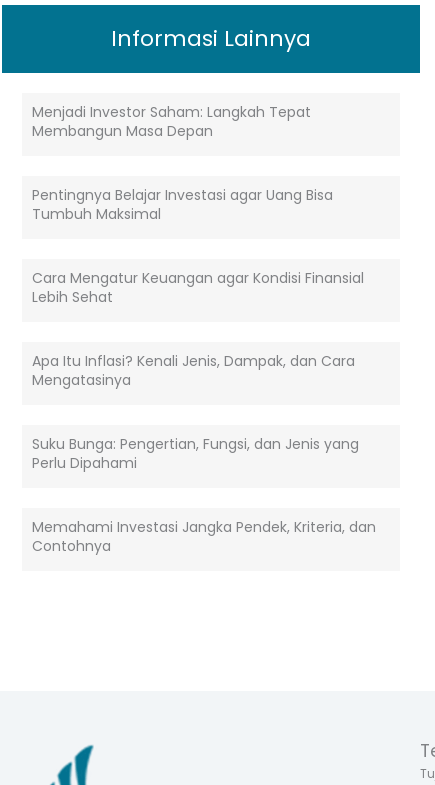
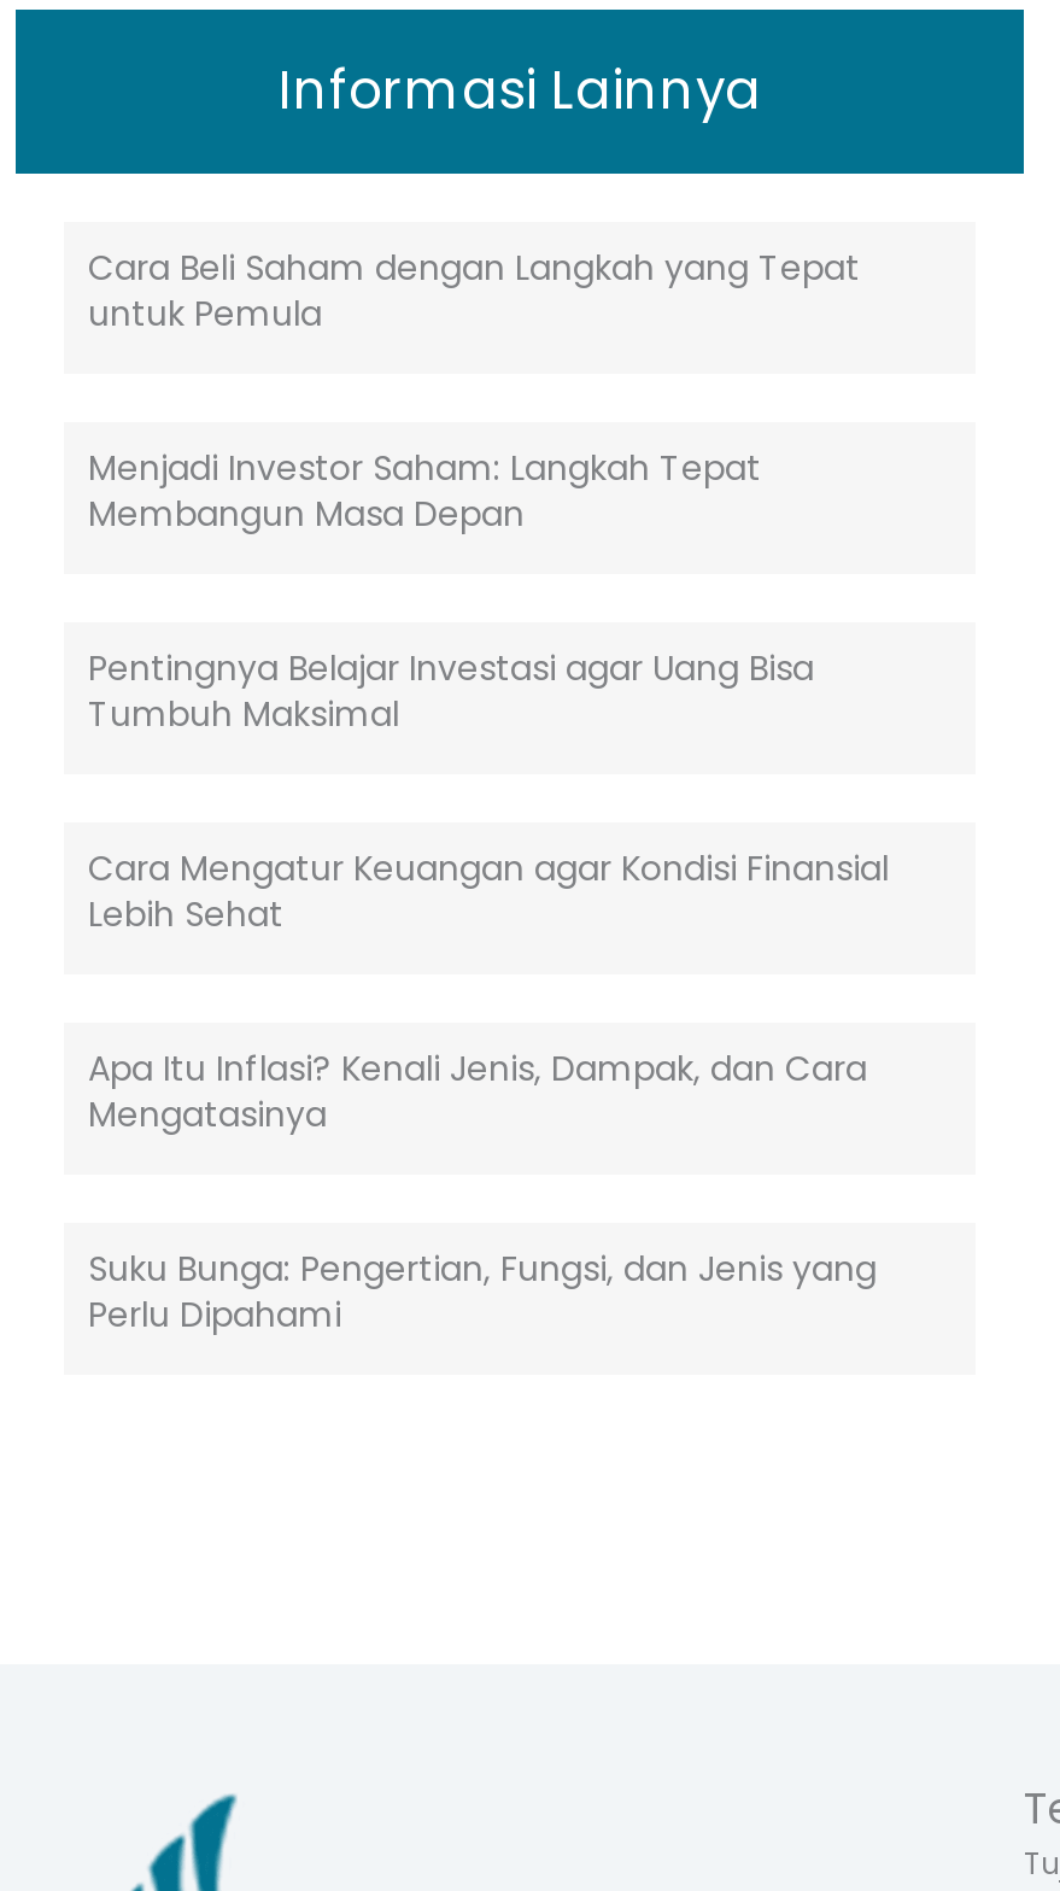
none -> [88,242,860,336] Cara Beli Saham dengan Langkah yang Tepat | untuk Pemula
moved [32,101,364,472] -> [88,443,889,1337]: Menjadi Investor Saham: Langkah Tepat | Membangun Masa Depan | Pentingnya Belajar Investasi agar Uang Bisa | ... | Suku Bunga: Pengertian, Fungsi, dan Jenis yang | Perlu Dipahami
[32,516,376,555] Memahami Investasi Jangka Pendek, Kriteria, dan | Contohnya -> none

